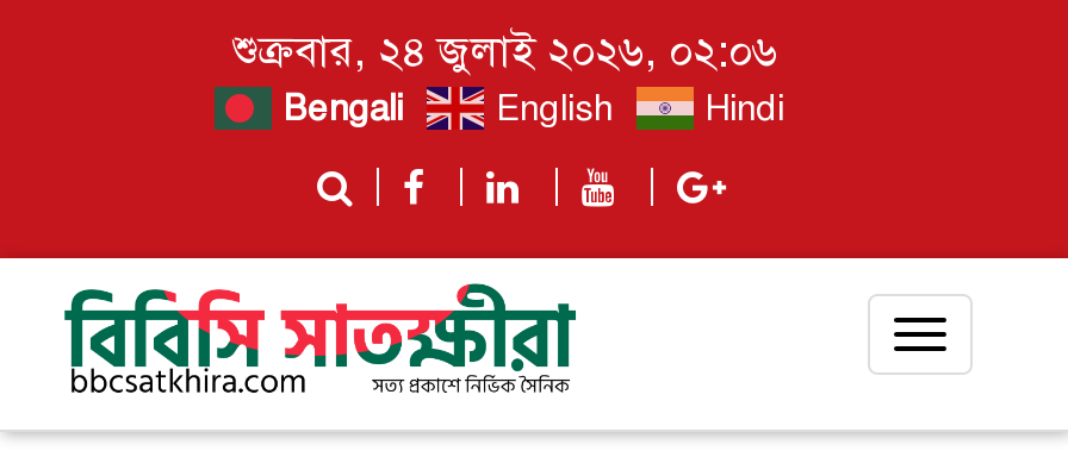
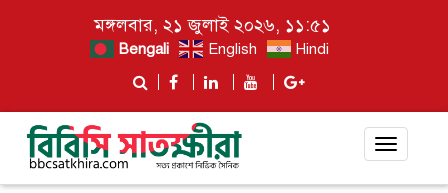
[232,25,778,77] শুক্রবার, ২৪ জুলাই ২০২৬, ০২:০৬ -> [93,14,330,36] মঙ্গলবার, ২১ জুলাই ২০২৬, ১১:৫১

